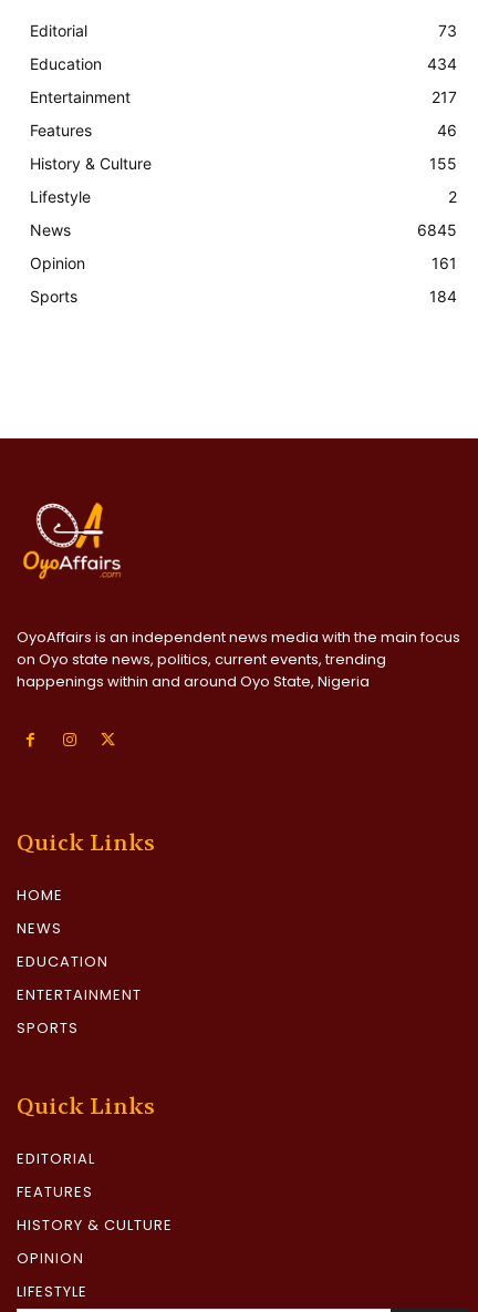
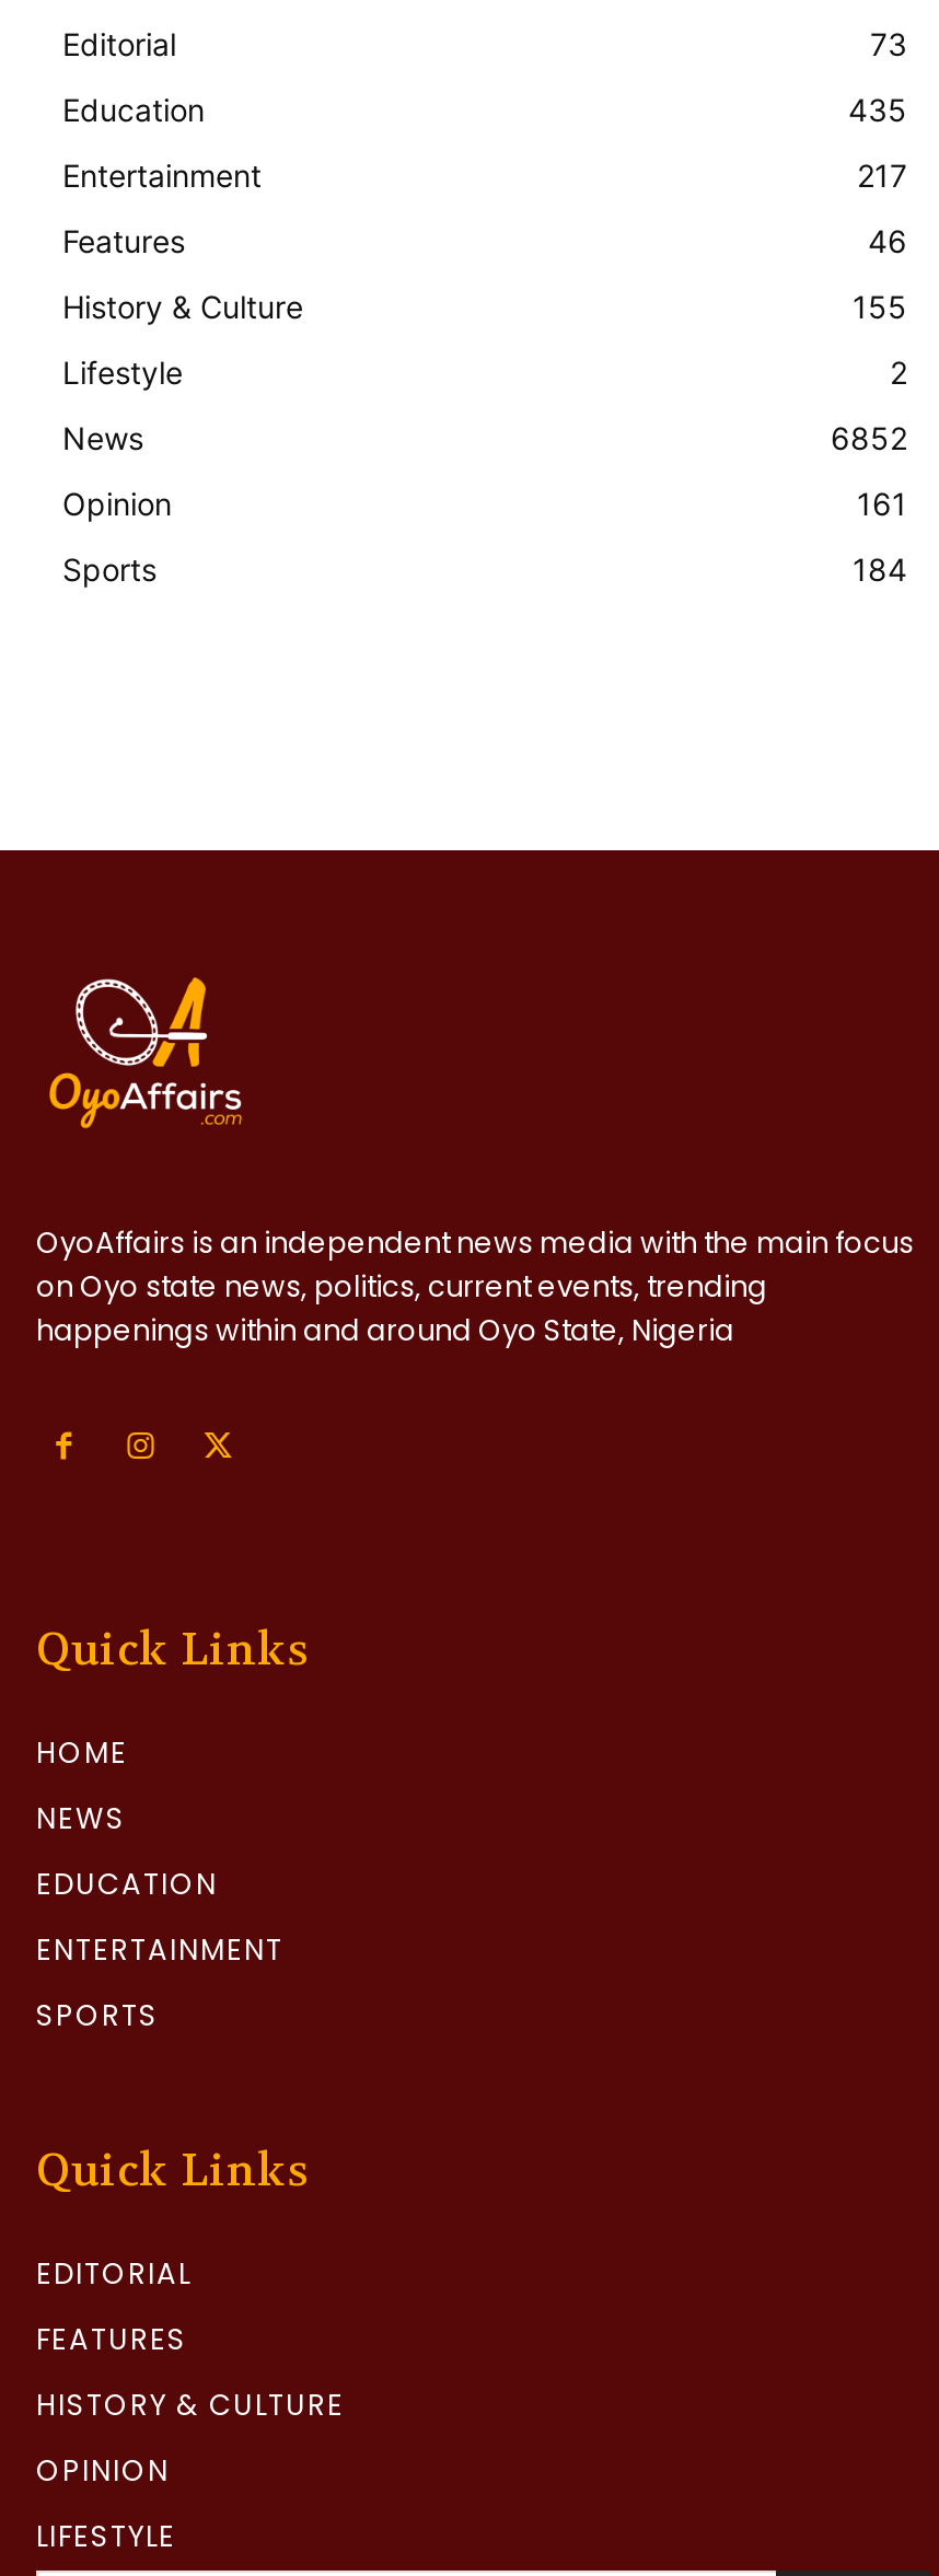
[427,54,457,73] 434 -> [848,91,907,128] 435
[417,220,457,239] 6845 -> [831,419,907,457] 6852

